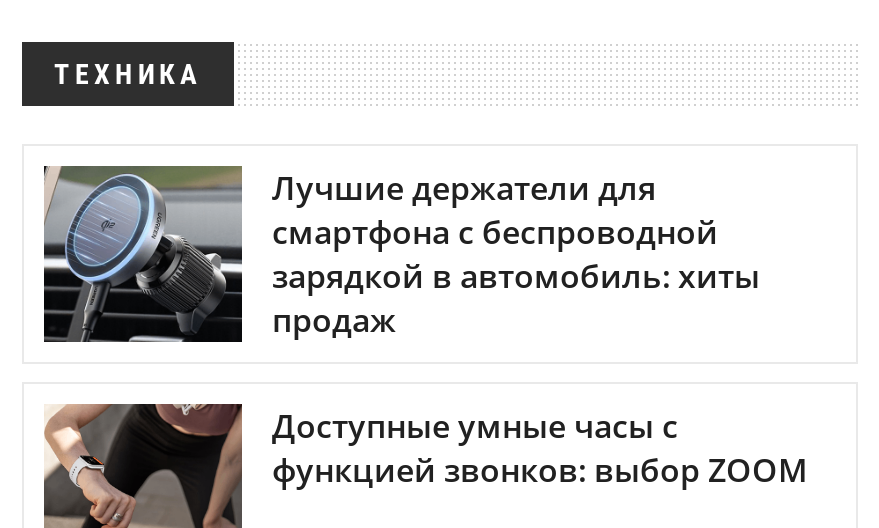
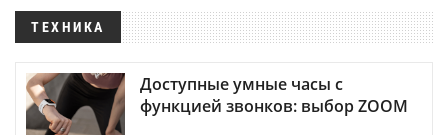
[42,164,760,344] [image] | Лучшие держатели для | смартфона с беспроводной | зарядкой в автомобиль: хиты | продаж -> none

